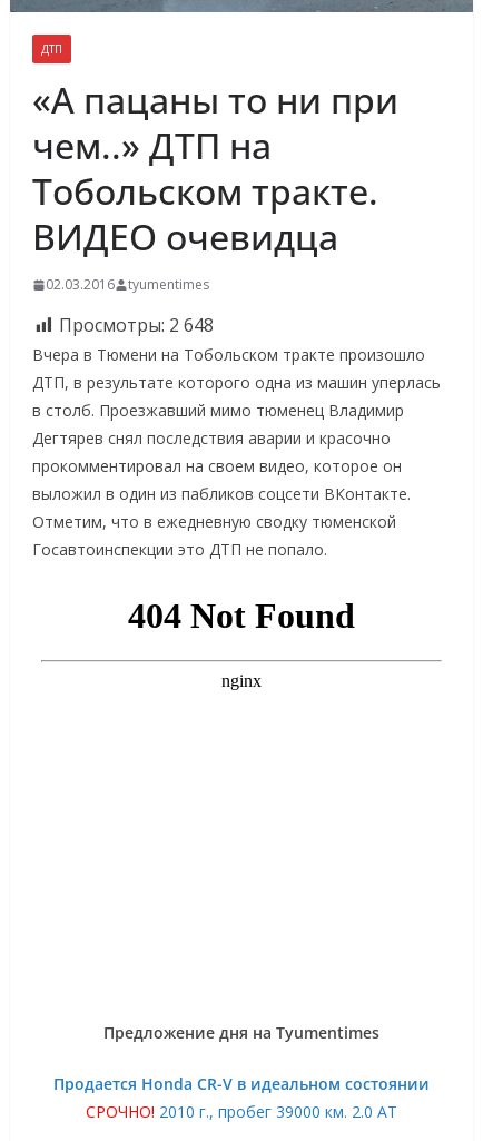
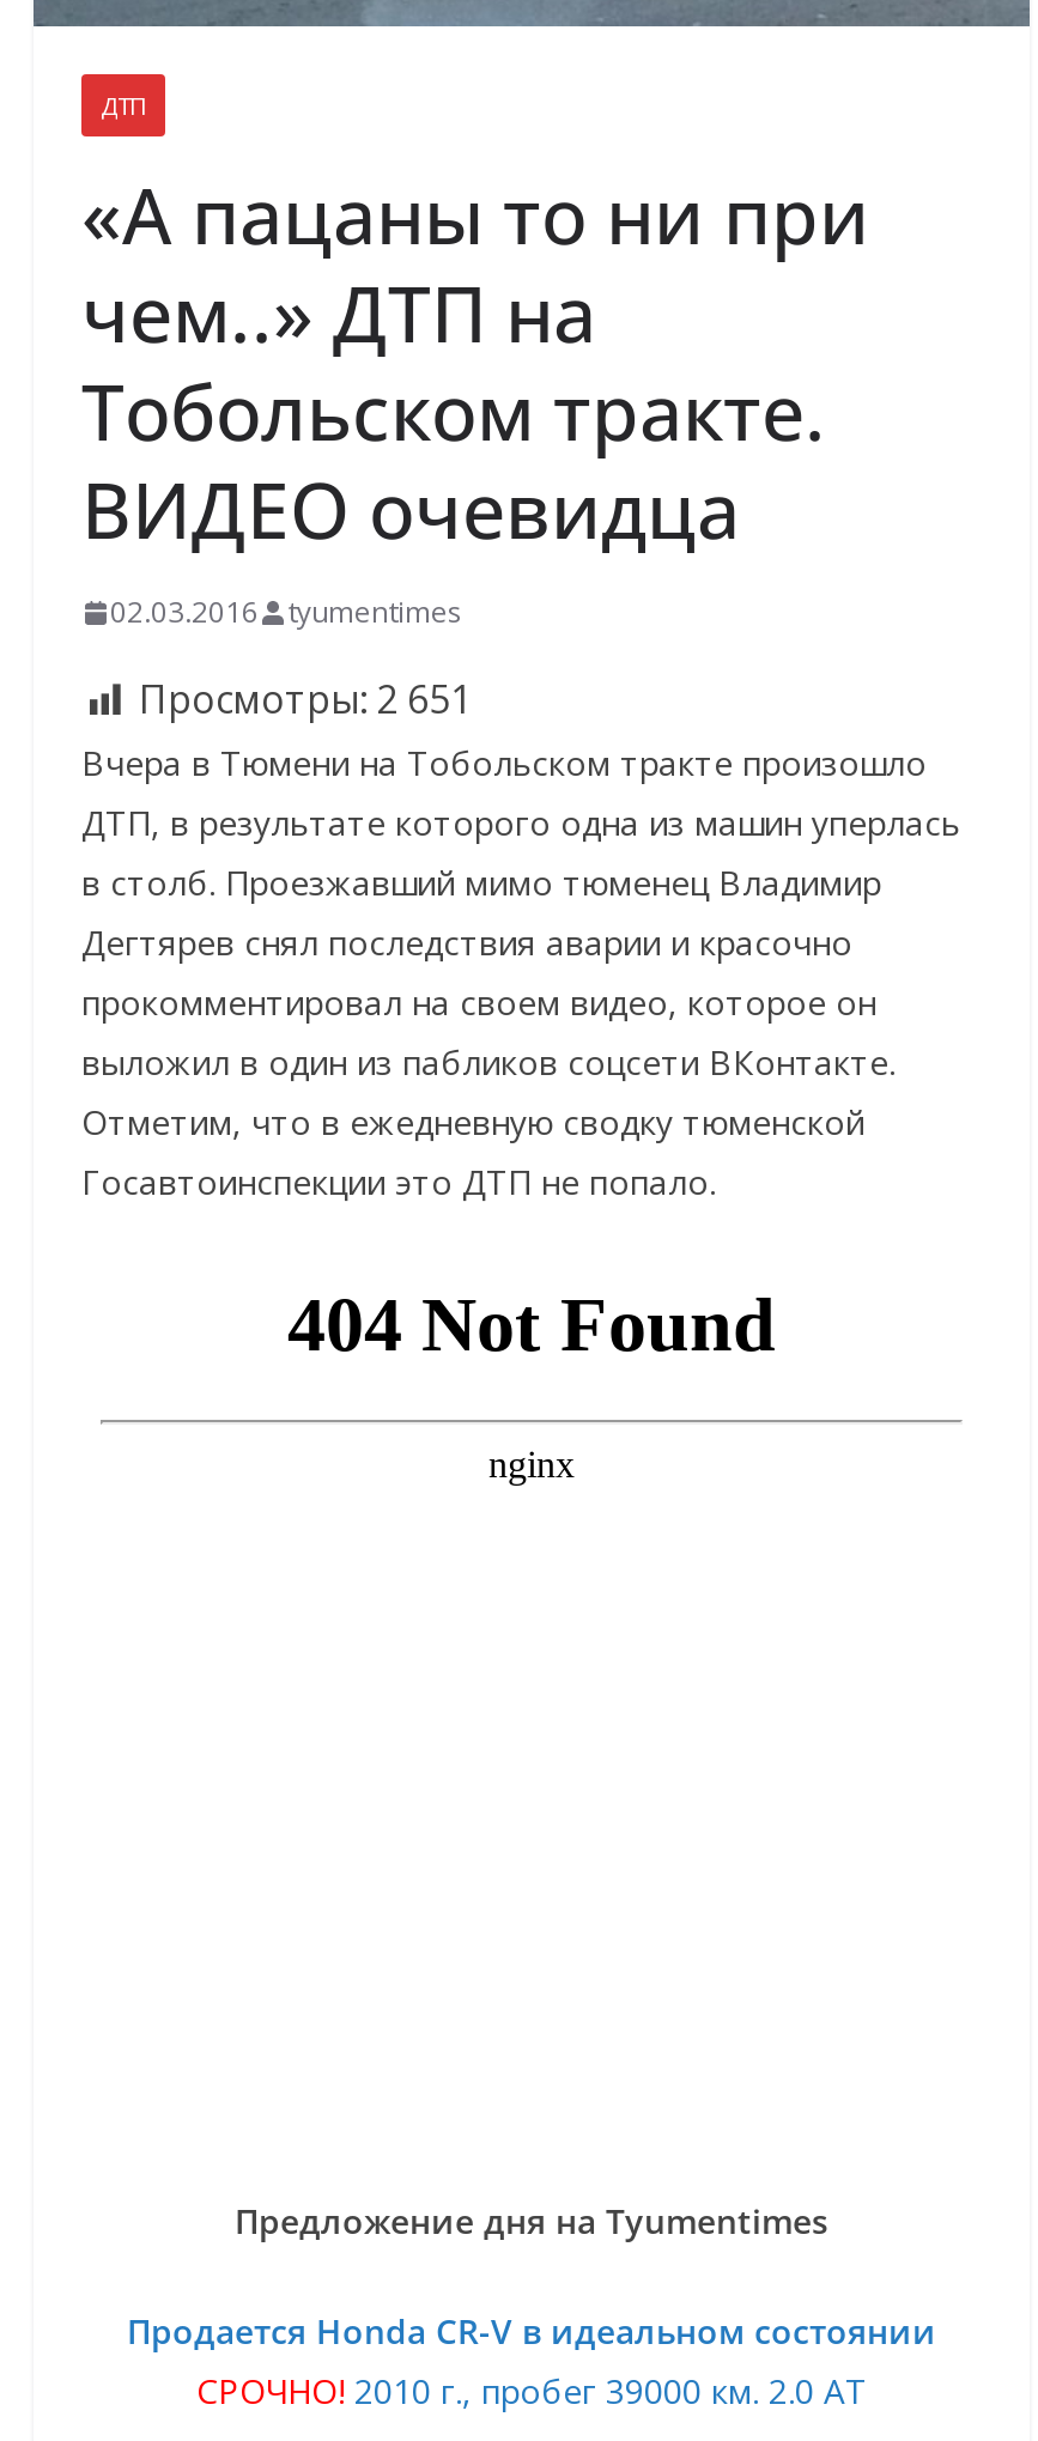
[59,313,214,338] Просмотры: 2 648 -> [139,674,472,726] Просмотры: 2 651

